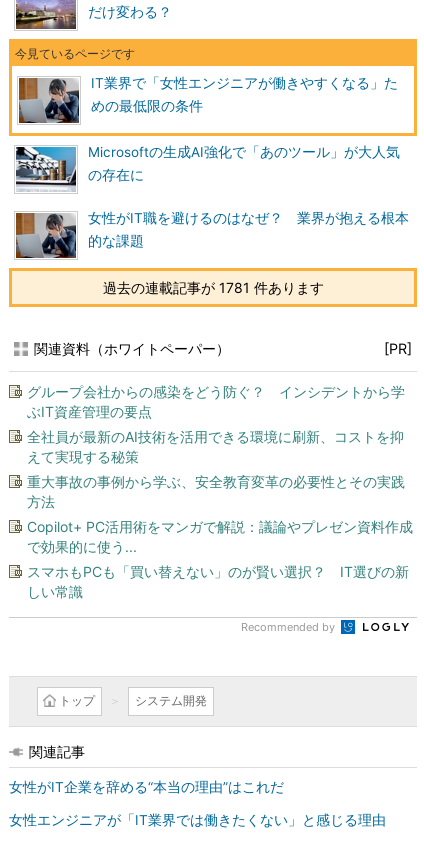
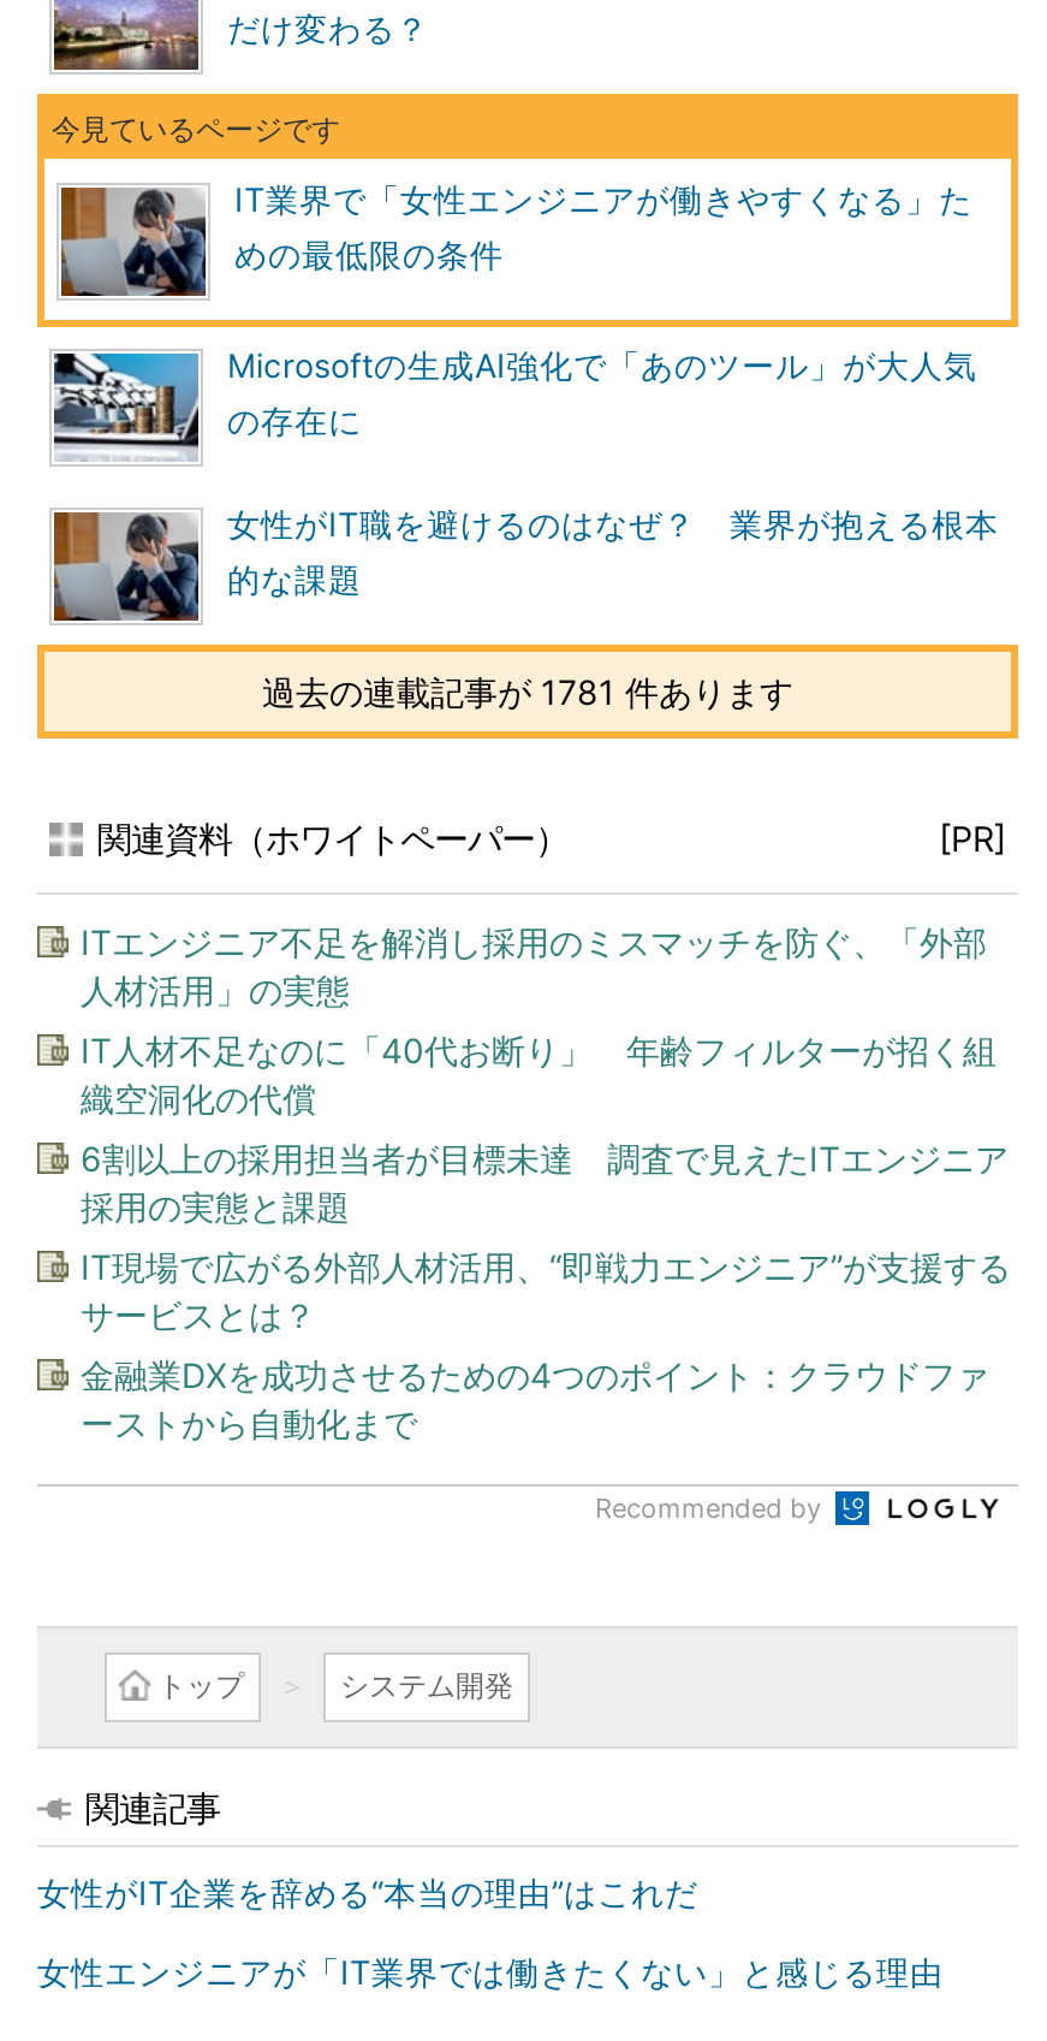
[27,383,405,420] グループ会社からの感染をどう防ぐ？ インシデントから学 | ぶIT資産管理の要点 -> [81,921,987,1010] ITエンジニア不足を解消し採用のミスマッチを防ぐ、「外部 | 人材活用」の実態
[27,428,404,465] 全社員が最新のAI技術を活用できる環境に刷新、コストを抑 | えて実現する秘策 -> [81,1030,997,1119] IT人材不足なのに「40代お断り」 年齢フィルターが招く組 | 織空洞化の代償
[27,473,405,510] 重大事故の事例から学ぶ、安全教育変革の必要性とその実践 | 方法 -> [81,1138,1009,1227] 6割以上の採用担当者が目標未達 調査で見えたITエンジニア | 採用の実態と課題
[27,518,413,555] Copilot+ PC活用術をマンガで解説：議論やプレゼン資料作成 | で効果的に使う... -> [81,1246,1011,1335] IT現場で広がる外部人材活用、“即戦力エンジニア”が支援する | サービスとは？
[27,563,409,600] スマホもPCも「買い替えない」のが賢い選択？ IT選びの新 | しい常識 -> [81,1354,989,1443] 金融業DXを成功させるための4つのポイント：クラウドファ | ーストから自動化まで

